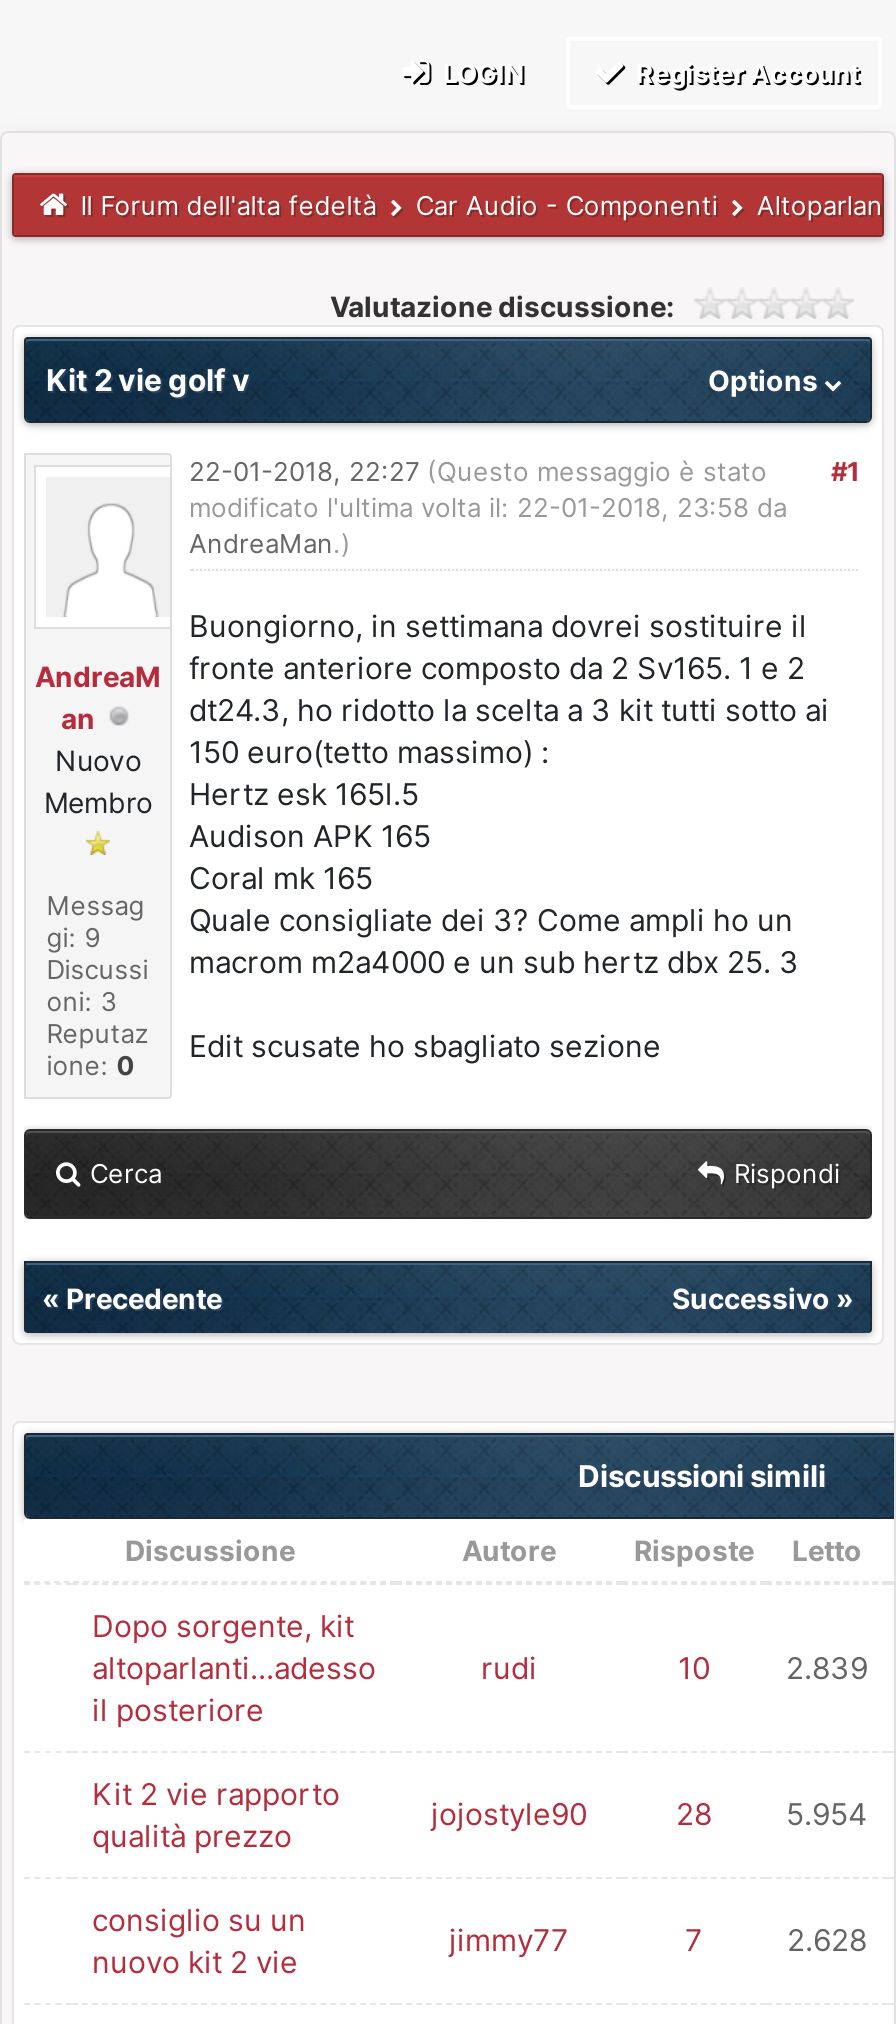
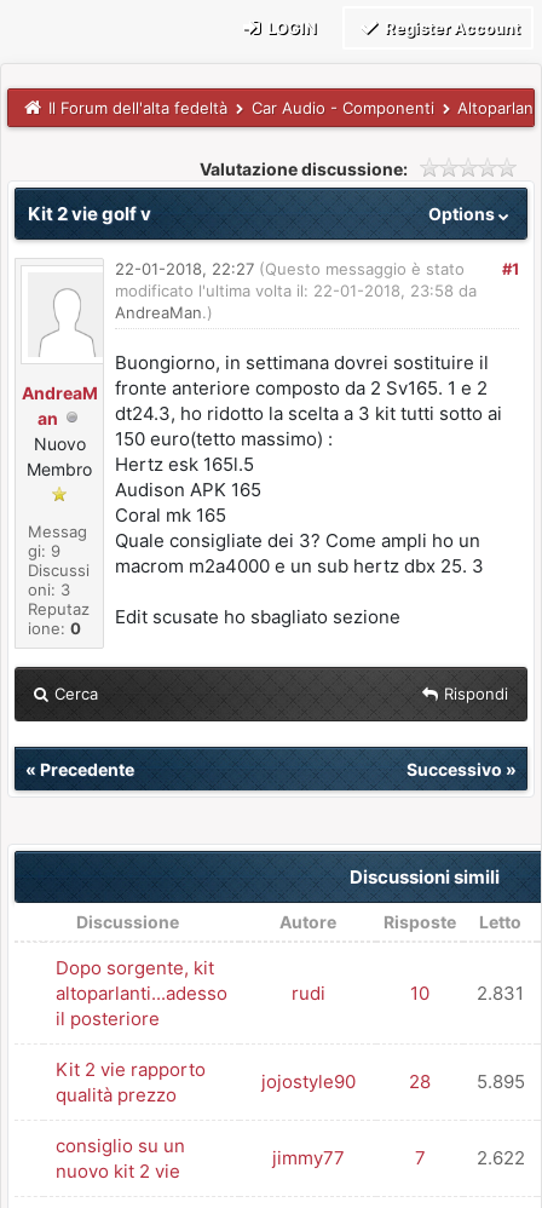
[786,1649,868,1687] 2.839 -> [477,982,524,1005] 2.831
[676,1795,868,1833] 28 5.954 -> [409,1070,524,1093] 28 5.895
[787,1921,867,1959] 2.628 -> [476,1146,524,1169] 2.622

